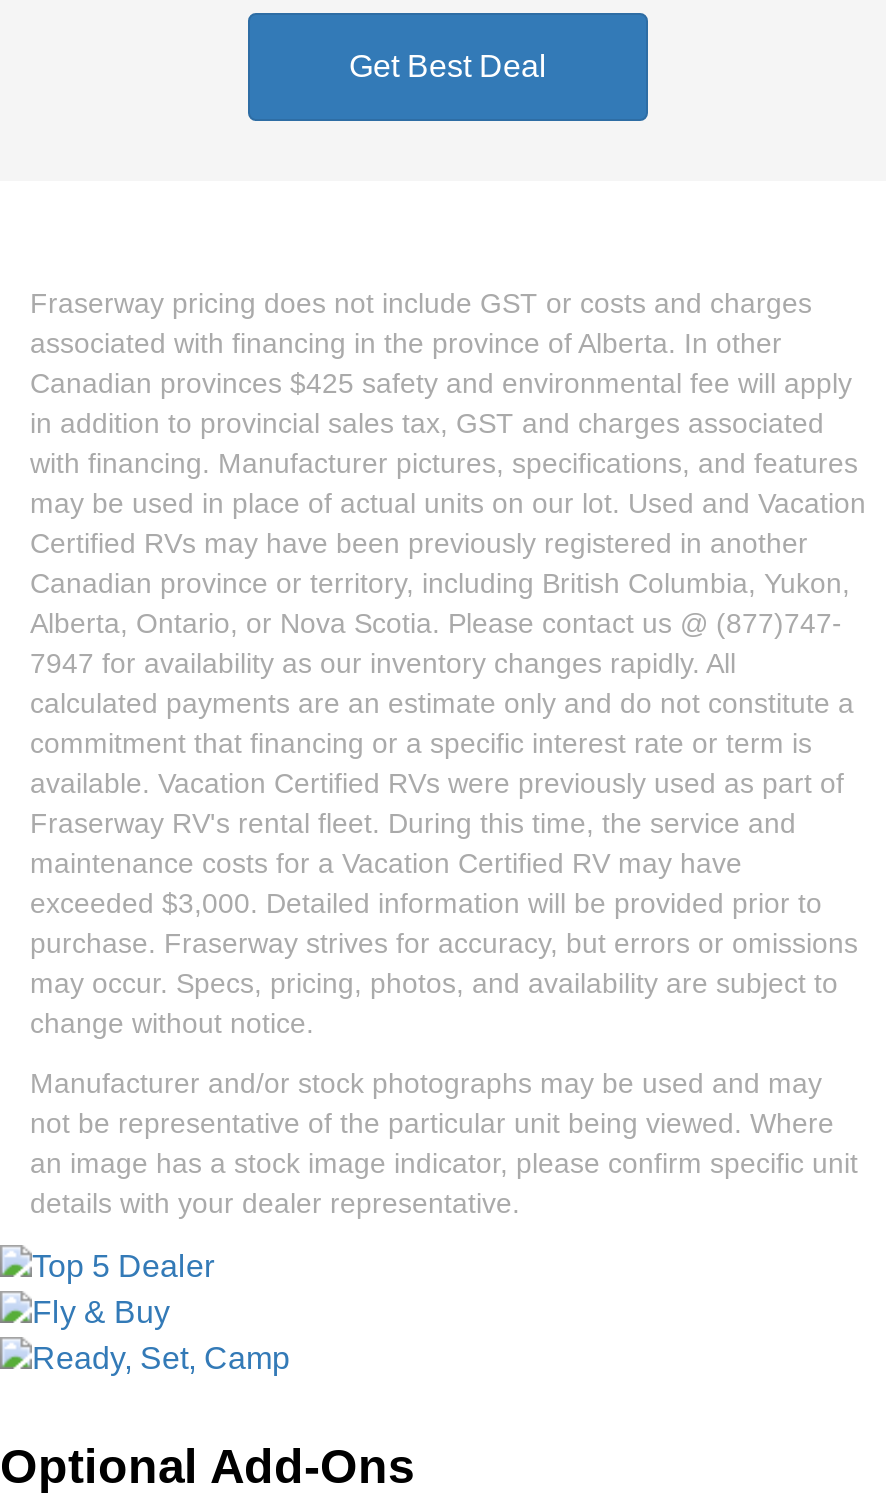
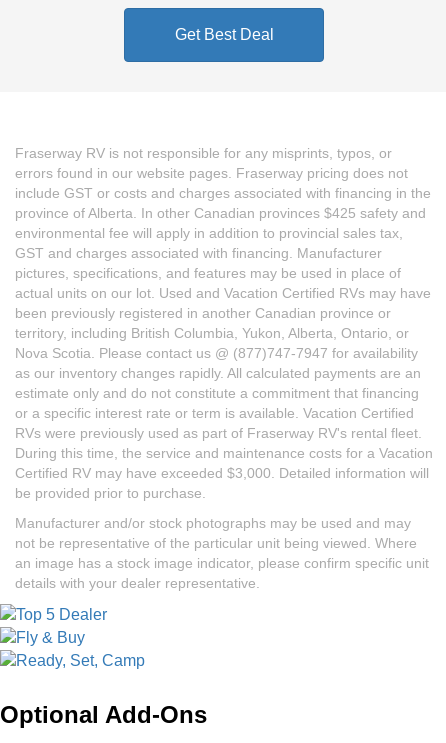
[30,288,866,1040] Fraserway pricing does not include GST or costs and charges | associated with financing in the province of Alberta. In other | Canadian provinces $425 safety and environmental fee will apply | in addition to provincial sales tax, GST and charges associated | with financing. Manufacturer pictures, specifications, and features | may be used in place of actual units on our lot. Used and Vacation | Certified RVs may have been previously registered in another | Canadian province or territory, including British Columbia, Yukon, | Alberta, Ontario, or Nova Scotia. Please contact us @ (877)747- | 7947 for availability as our inventory changes rapidly. All | calculated payments are an estimate only and do not constitute a | commitment that financing or a specific interest rate or term is | available. Vacation Certified RVs were previously used as part of | Fraserway RV's rental fleet. During this time, the service and | maintenance costs for a Vacation Certified RV may have | exceeded $3,000. Detailed information will be provided prior to | purchase. Fraserway strives for accuracy, but errors or omissions | may occur. Specs, pricing, photos, and availability are subject to | change without notice. -> [15,145,433,501] Fraserway RV is not responsible for any misprints, typos, or | errors found in our website pages. Fraserway pricing does not | include GST or costs and charges associated with financing in the | province of Alberta. In other Canadian provinces $425 safety and | environmental fee will apply in addition to provincial sales tax, | GST and charges associated with financing. Manufacturer | pictures, specifications, and features may be used in place of | actual units on our lot. Used and Vacation Certified RVs may have | been previously registered in another Canadian province or | territory, including British Columbia, Yukon, Alberta, Ontario, or | Nova Scotia. Please contact us @ (877)747-7947 for availability | as our inventory changes rapidly. All calculated payments are an | estimate only and do not constitute a commitment that financing | or a specific interest rate or term is available. Vacation Certified | RVs were previously used as part of Fraserway RV's rental fleet. | During this time, the service and maintenance costs for a Vacation | Certified RV may have exceeded $3,000. Detailed information will | be provided prior to purchase.

